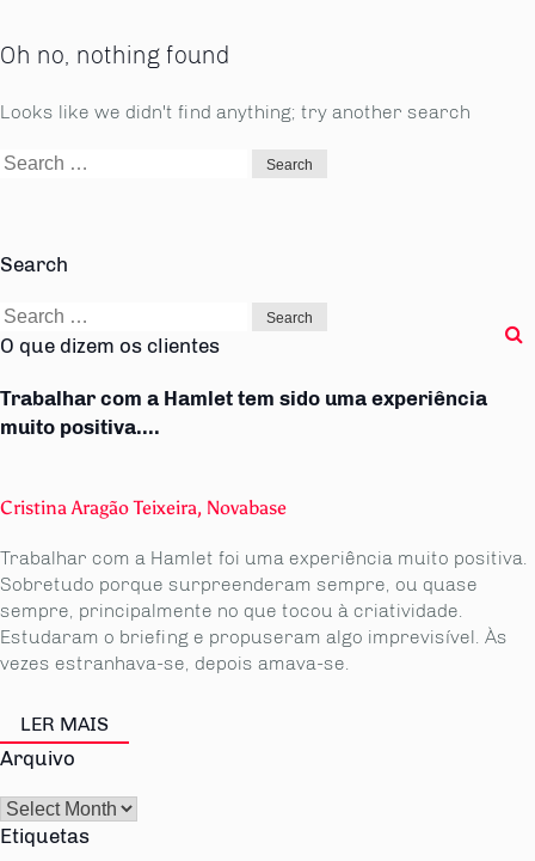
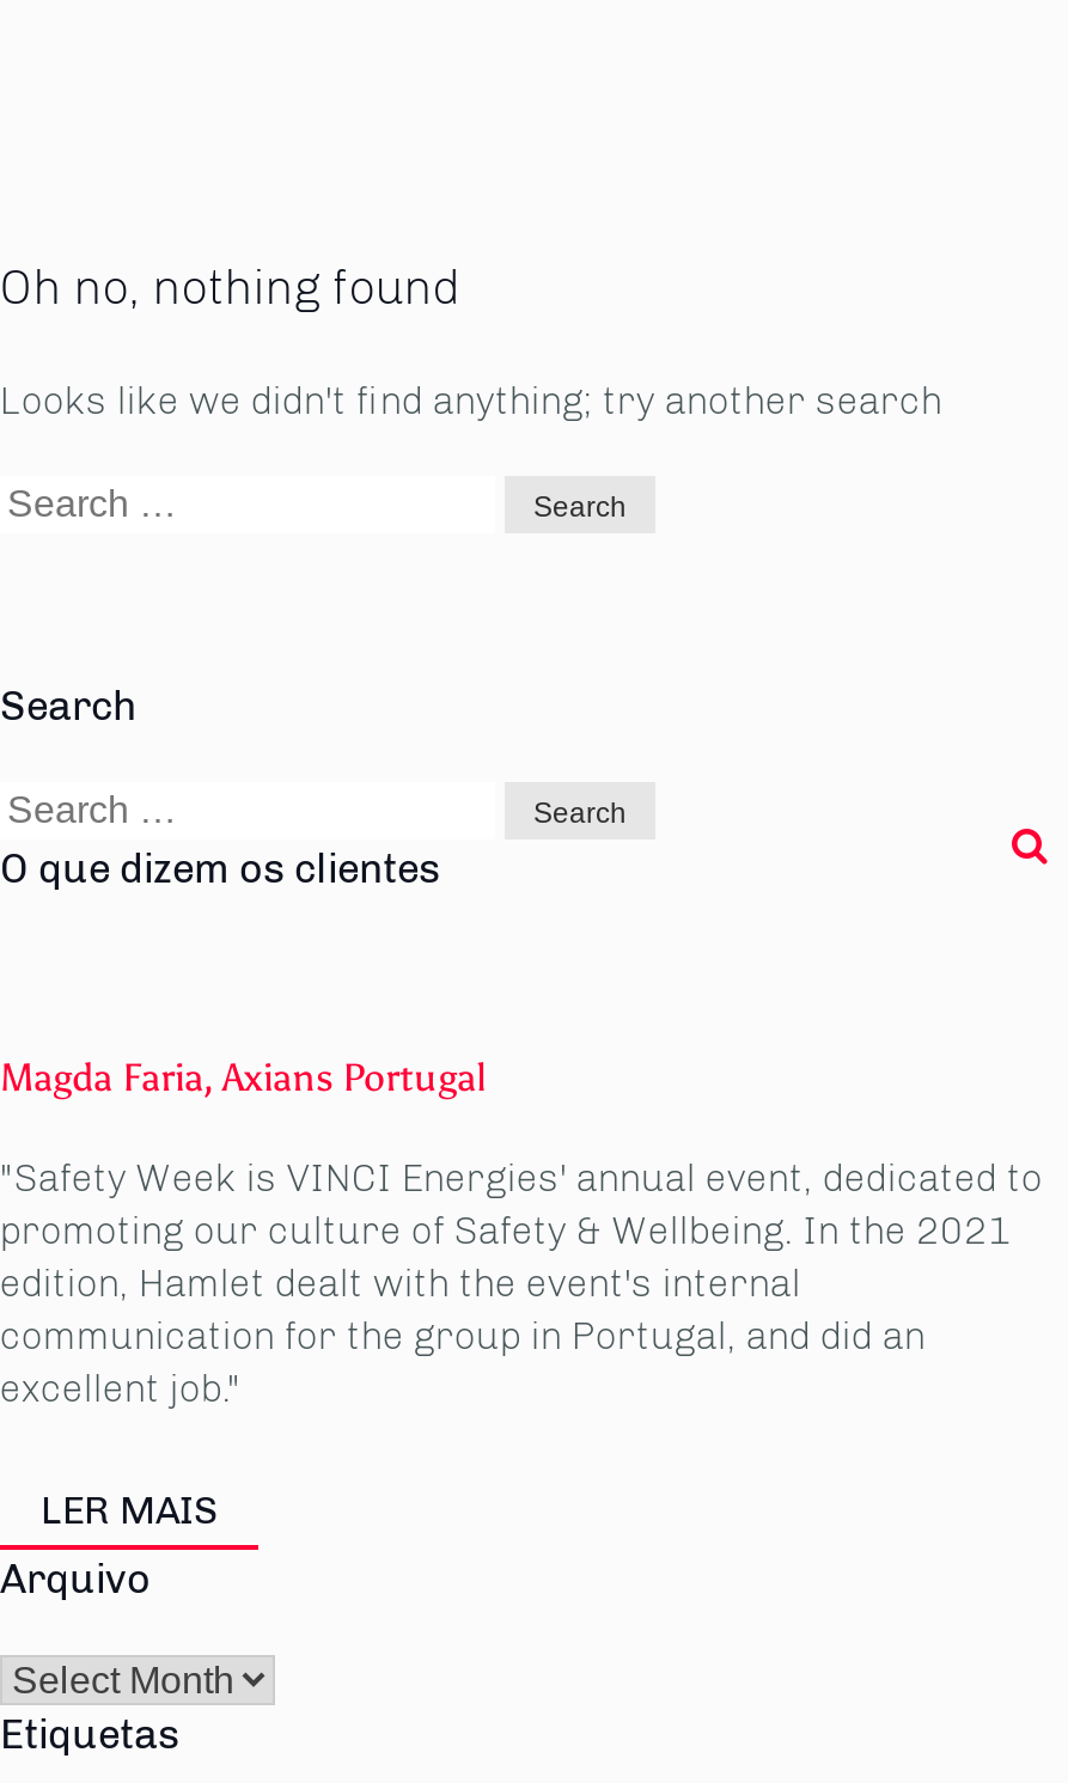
[0,387,528,675] Trabalhar com a Hamlet tem sido uma experiência | muito positiva.... | Cristina Aragão Teixeira, Novabase | Trabalhar com a Hamlet foi uma experiência muito positiva. | Sobretudo porque surpreenderam sempre, ou quase | sempre, principalmente no que tocou à criatividade. | Estudaram o briefing e propuseram algo imprevisível. Às | vezes estranhava-se, depois amava-se. -> [0,1056,1043,1412] Magda Faria, Axians Portugal | "Safety Week is VINCI Energies' annual event, dedicated to | promoting our culture of Safety & Wellbeing. In the 2021 | edition, Hamlet dealt with the event's internal | communication for the group in Portugal, and did an | excellent job."

